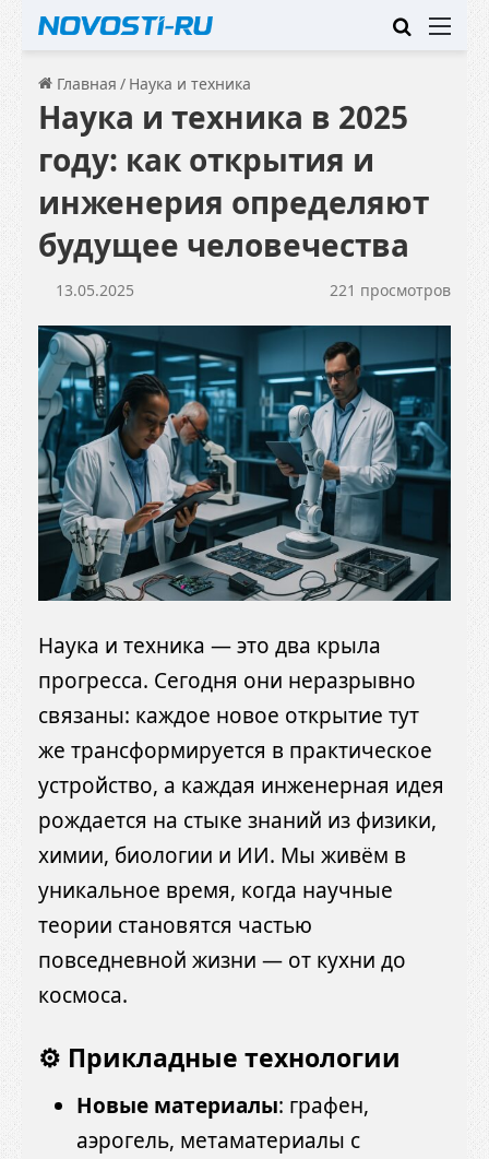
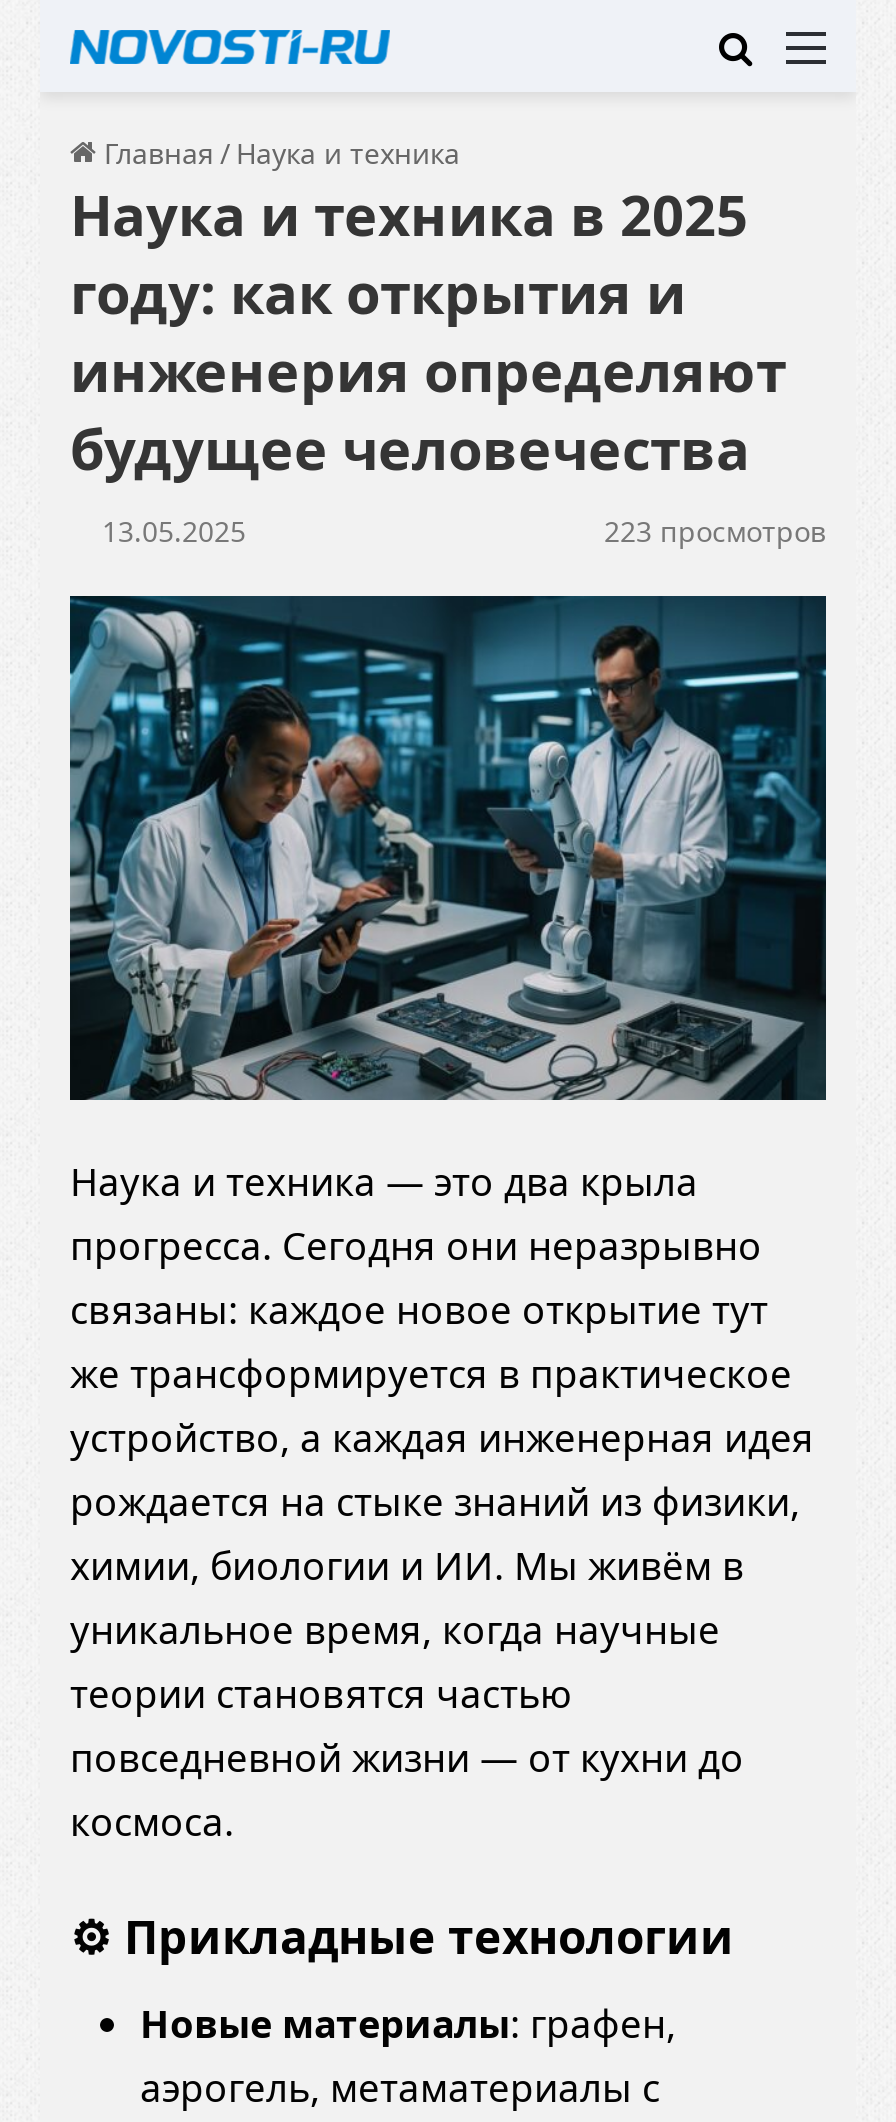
[330,280,451,301] 221 просмотров -> [604,513,826,551] 223 просмотров

